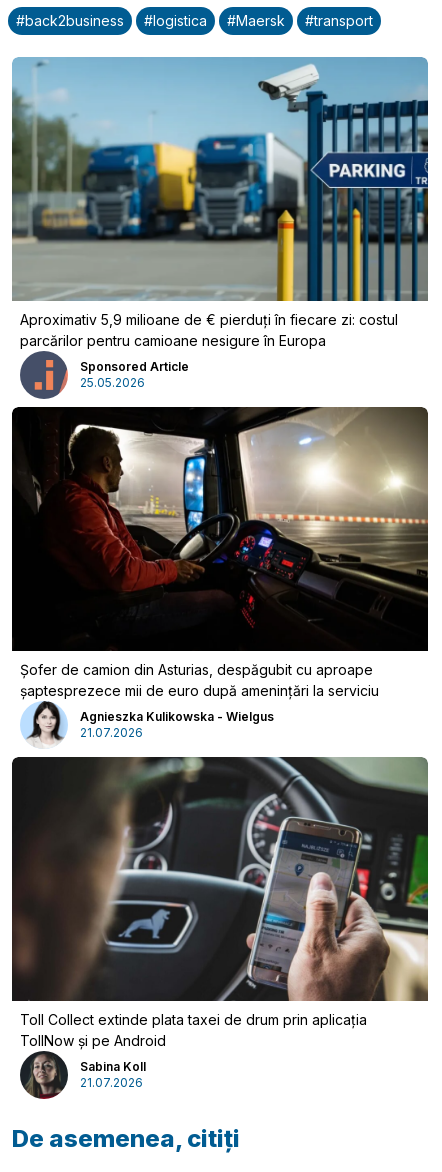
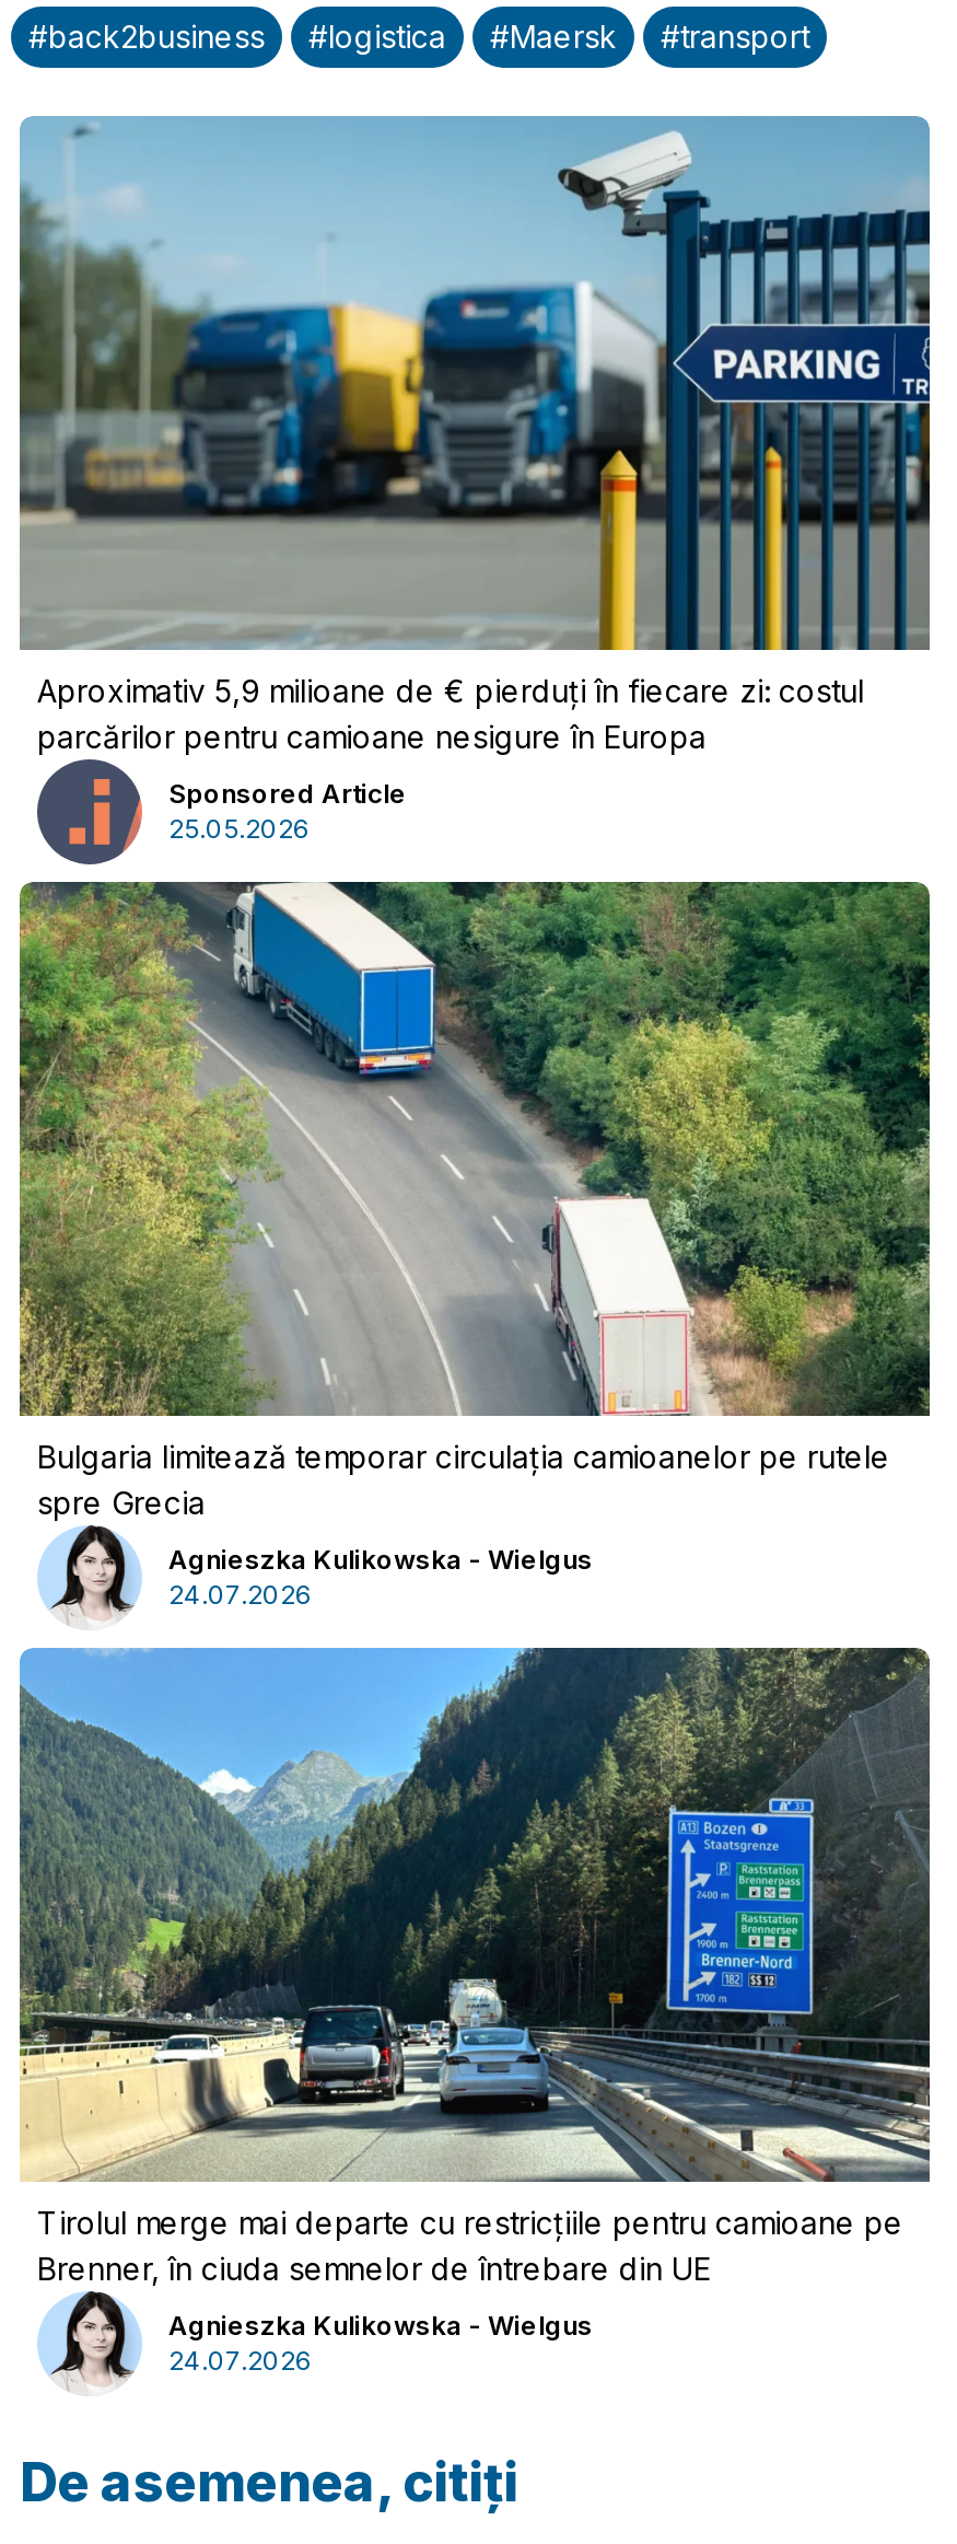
[11,406,429,698] [image] | Șofer de camion din Asturias, despăgubit cu aproape | șaptesprezece mii de euro după amenințări la serviciu -> [17,880,932,1520] [image] | Bulgaria limitează temporar circulația camioanelor pe rutele | spre Grecia
[80,724,143,739] 21.07.2026 -> [168,1577,313,1610] 24.07.2026
[11,756,428,1048] [image] | Toll Collect extinde plata taxei de drum prin aplicația | TollNow și pe Android -> [17,1646,932,2286] [image] | Tirolul merge mai departe cu restricțiile pentru camioane pe | Brenner, în ciuda semnelor de întrebare din UE
[19,1056,146,1100] [image] | Sabina Koll | 21.07.2026 -> [37,2302,593,2396] [image] | Agnieszka Kulikowska - Wielgus | 24.07.2026

